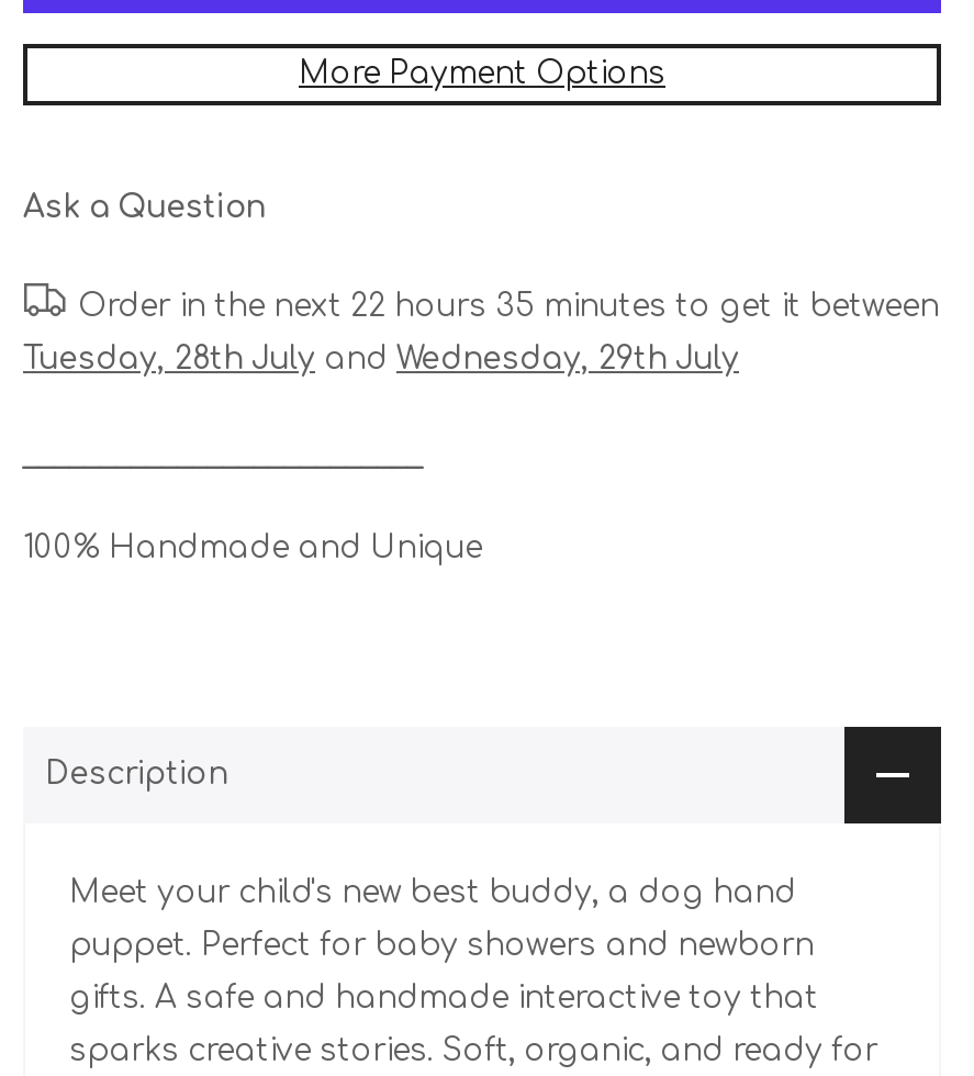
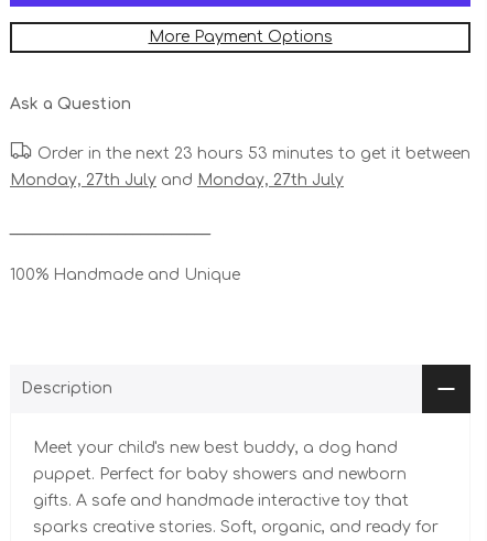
[78,290,939,323] Order in the next 22 hours 35 minutes to get it between -> [37,146,470,162] Order in the next 23 hours 53 minutes to get it between
[23,343,739,376] Tuesday, 28th July and Wednesday, 29th July -> [10,172,344,189] Monday, 27th July and Monday, 27th July

